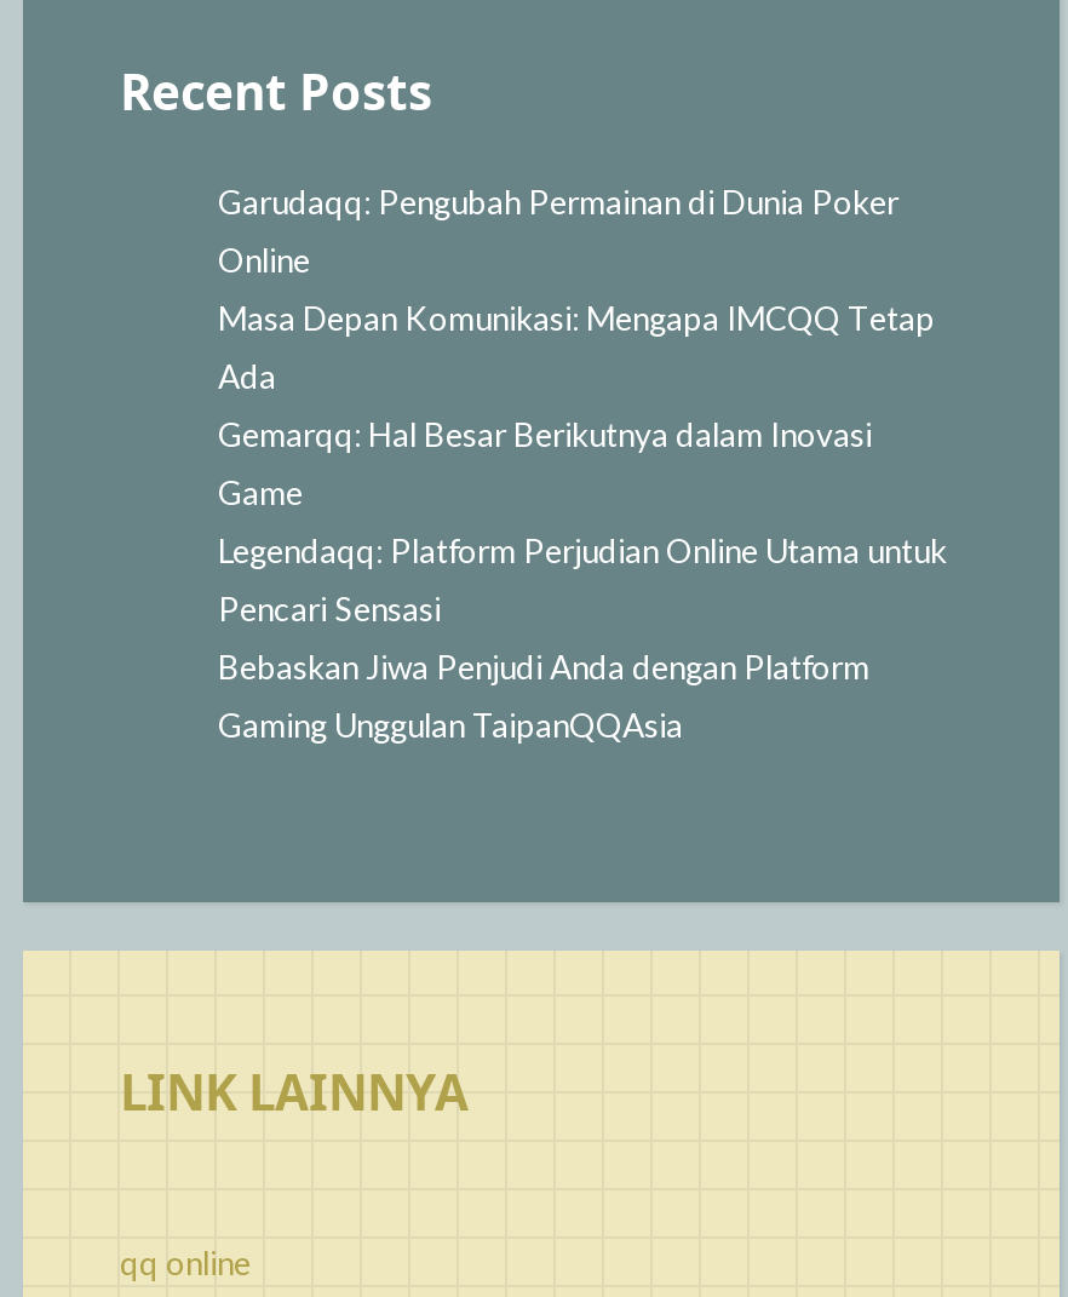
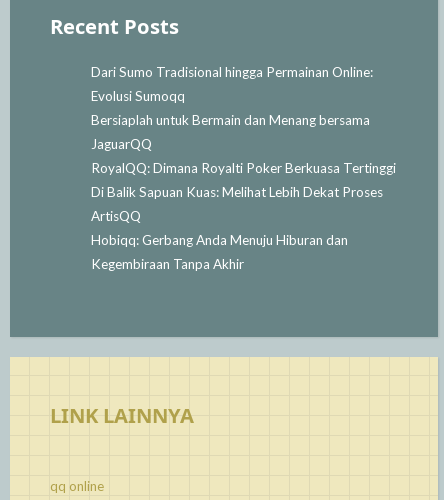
[218,184,947,746] Garudaqq: Pengubah Permainan di Dunia Poker | Online | Masa Depan Komunikasi: Mengapa IMCQQ Tetap | Ada | Gemarqq: Hal Besar Berikutnya dalam Inovasi | Game | Legendaqq: Platform Perjudian Online Utama untuk | Pencari Sensasi | Bebaskan Jiwa Penjudi Anda dengan Platform | Gaming Unggulan TaipanQQAsia -> [90,64,395,272] Dari Sumo Tradisional hingga Permainan Online: | Evolusi Sumoqq | Bersiaplah untuk Bermain dan Menang bersama | JaguarQQ | RoyalQQ: Dimana Royalti Poker Berkuasa Tertinggi | Di Balik Sapuan Kuas: Melihat Lebih Dekat Proses | ArtisQQ | Hobiqq: Gerbang Anda Menuju Hiburan dan | Kegembiraan Tanpa Akhir

